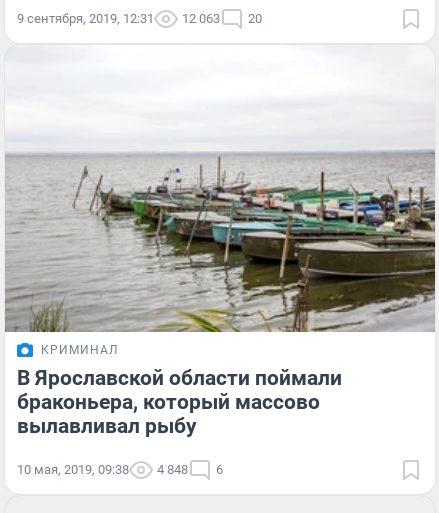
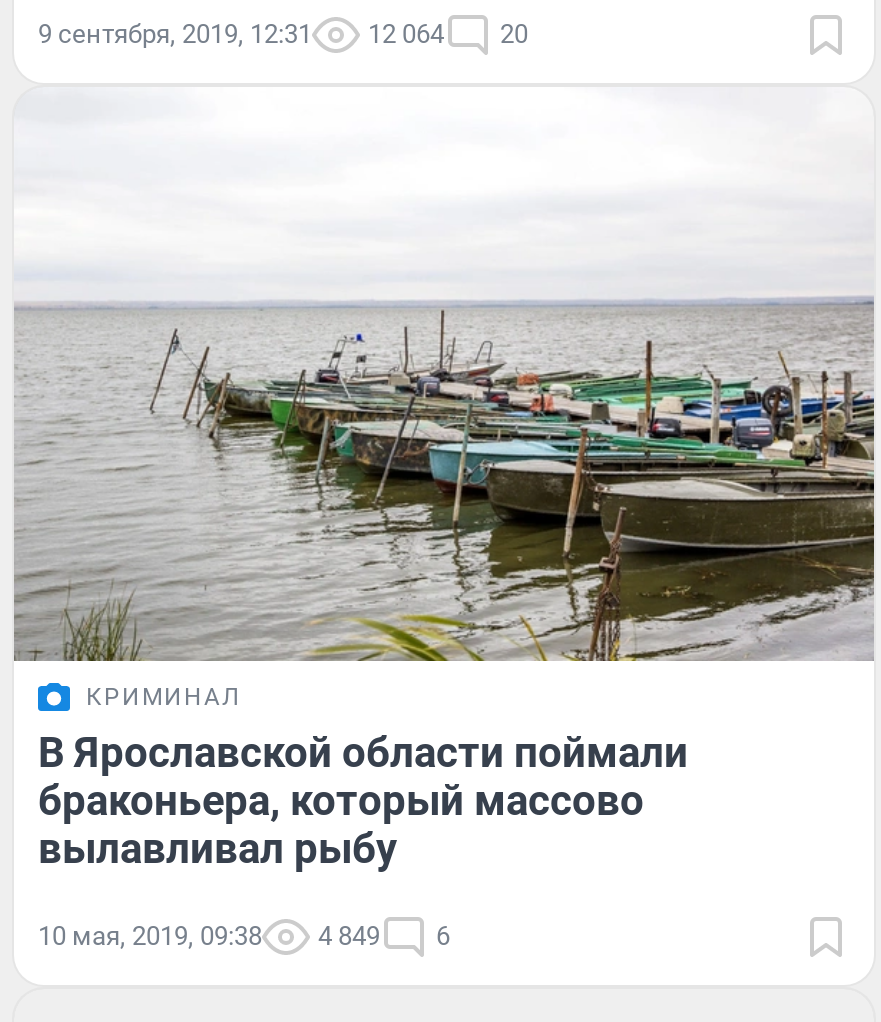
[17,11,262,26] 9 сентября, 2019, 12:31 12 063 20 -> [38,19,528,49] 9 сентября, 2019, 12:31 12 064 20
[17,462,223,477] 10 мая, 2019, 09:38 4 848 6 -> [38,920,450,950] 10 мая, 2019, 09:38 4 849 6

